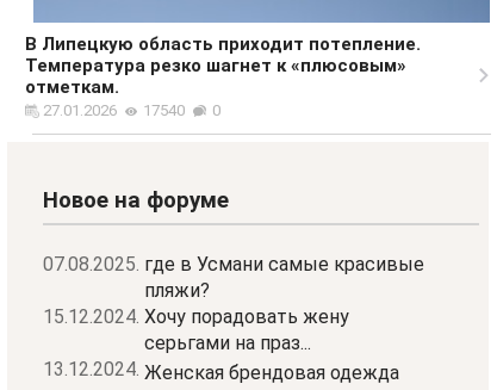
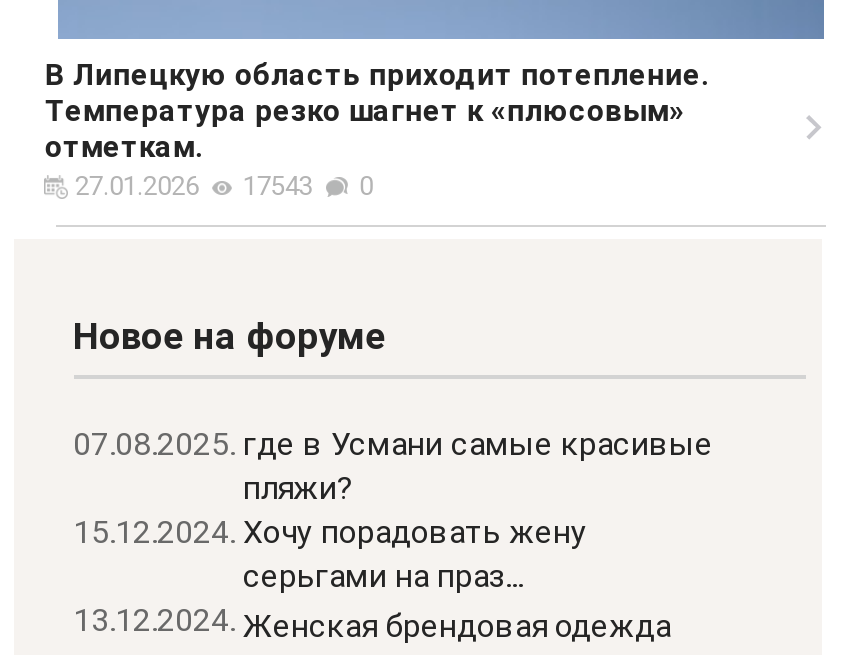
[43,101,221,119] 27.01.2026 17540 0 -> [75,171,373,201] 27.01.2026 17543 0

